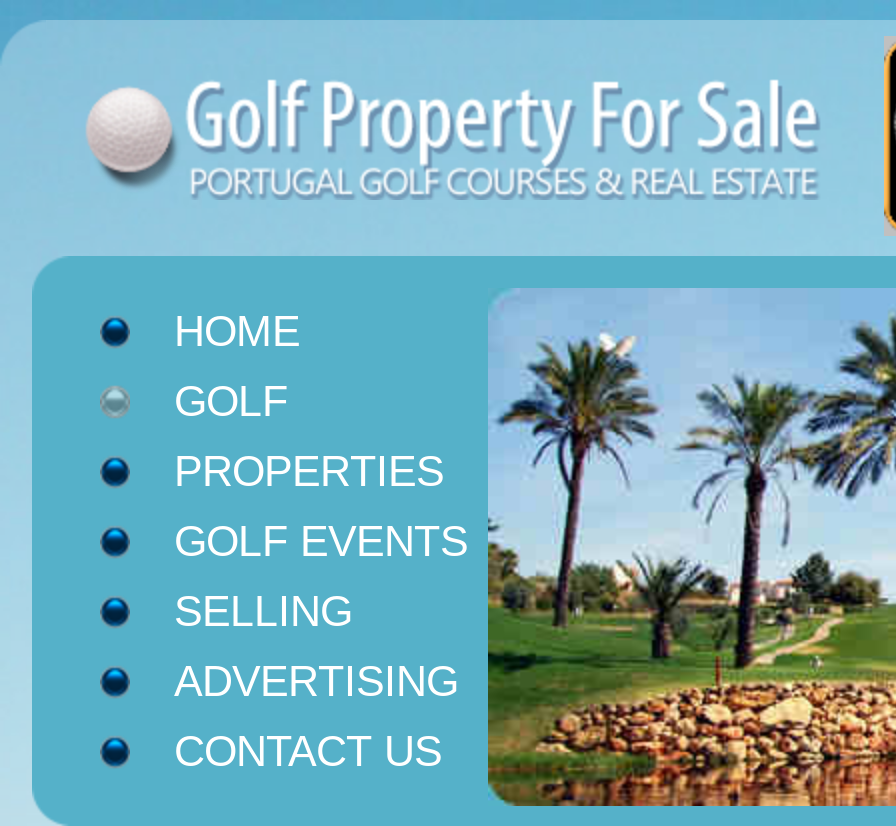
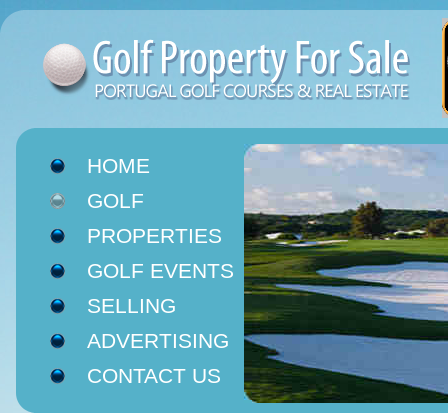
[486,290,890,808] [image] -> [243,144,445,404] [image]

